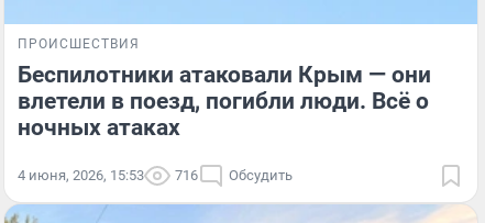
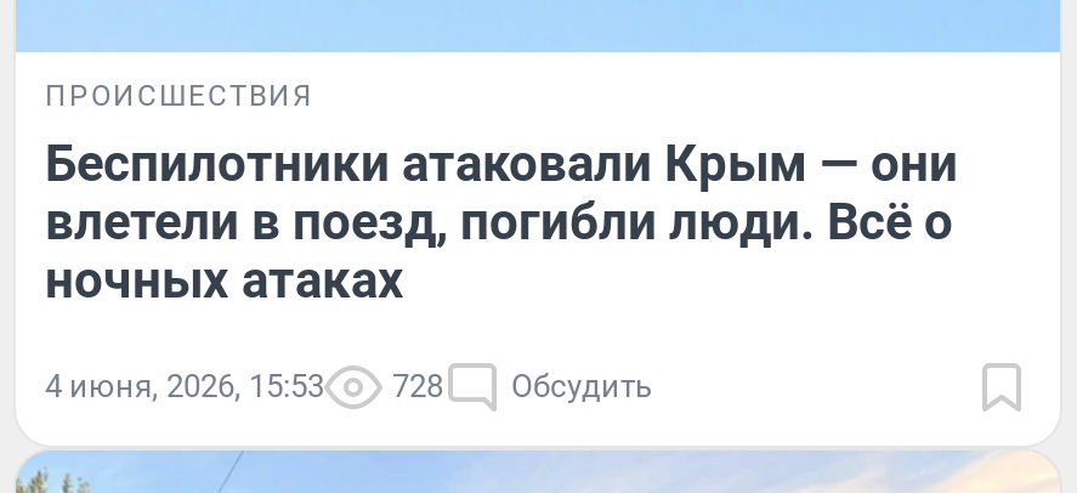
[18,166,293,183] 4 июня, 2026, 15:53 716 Обсудить -> [45,368,652,404] 4 июня, 2026, 15:53 728 Обсудить

